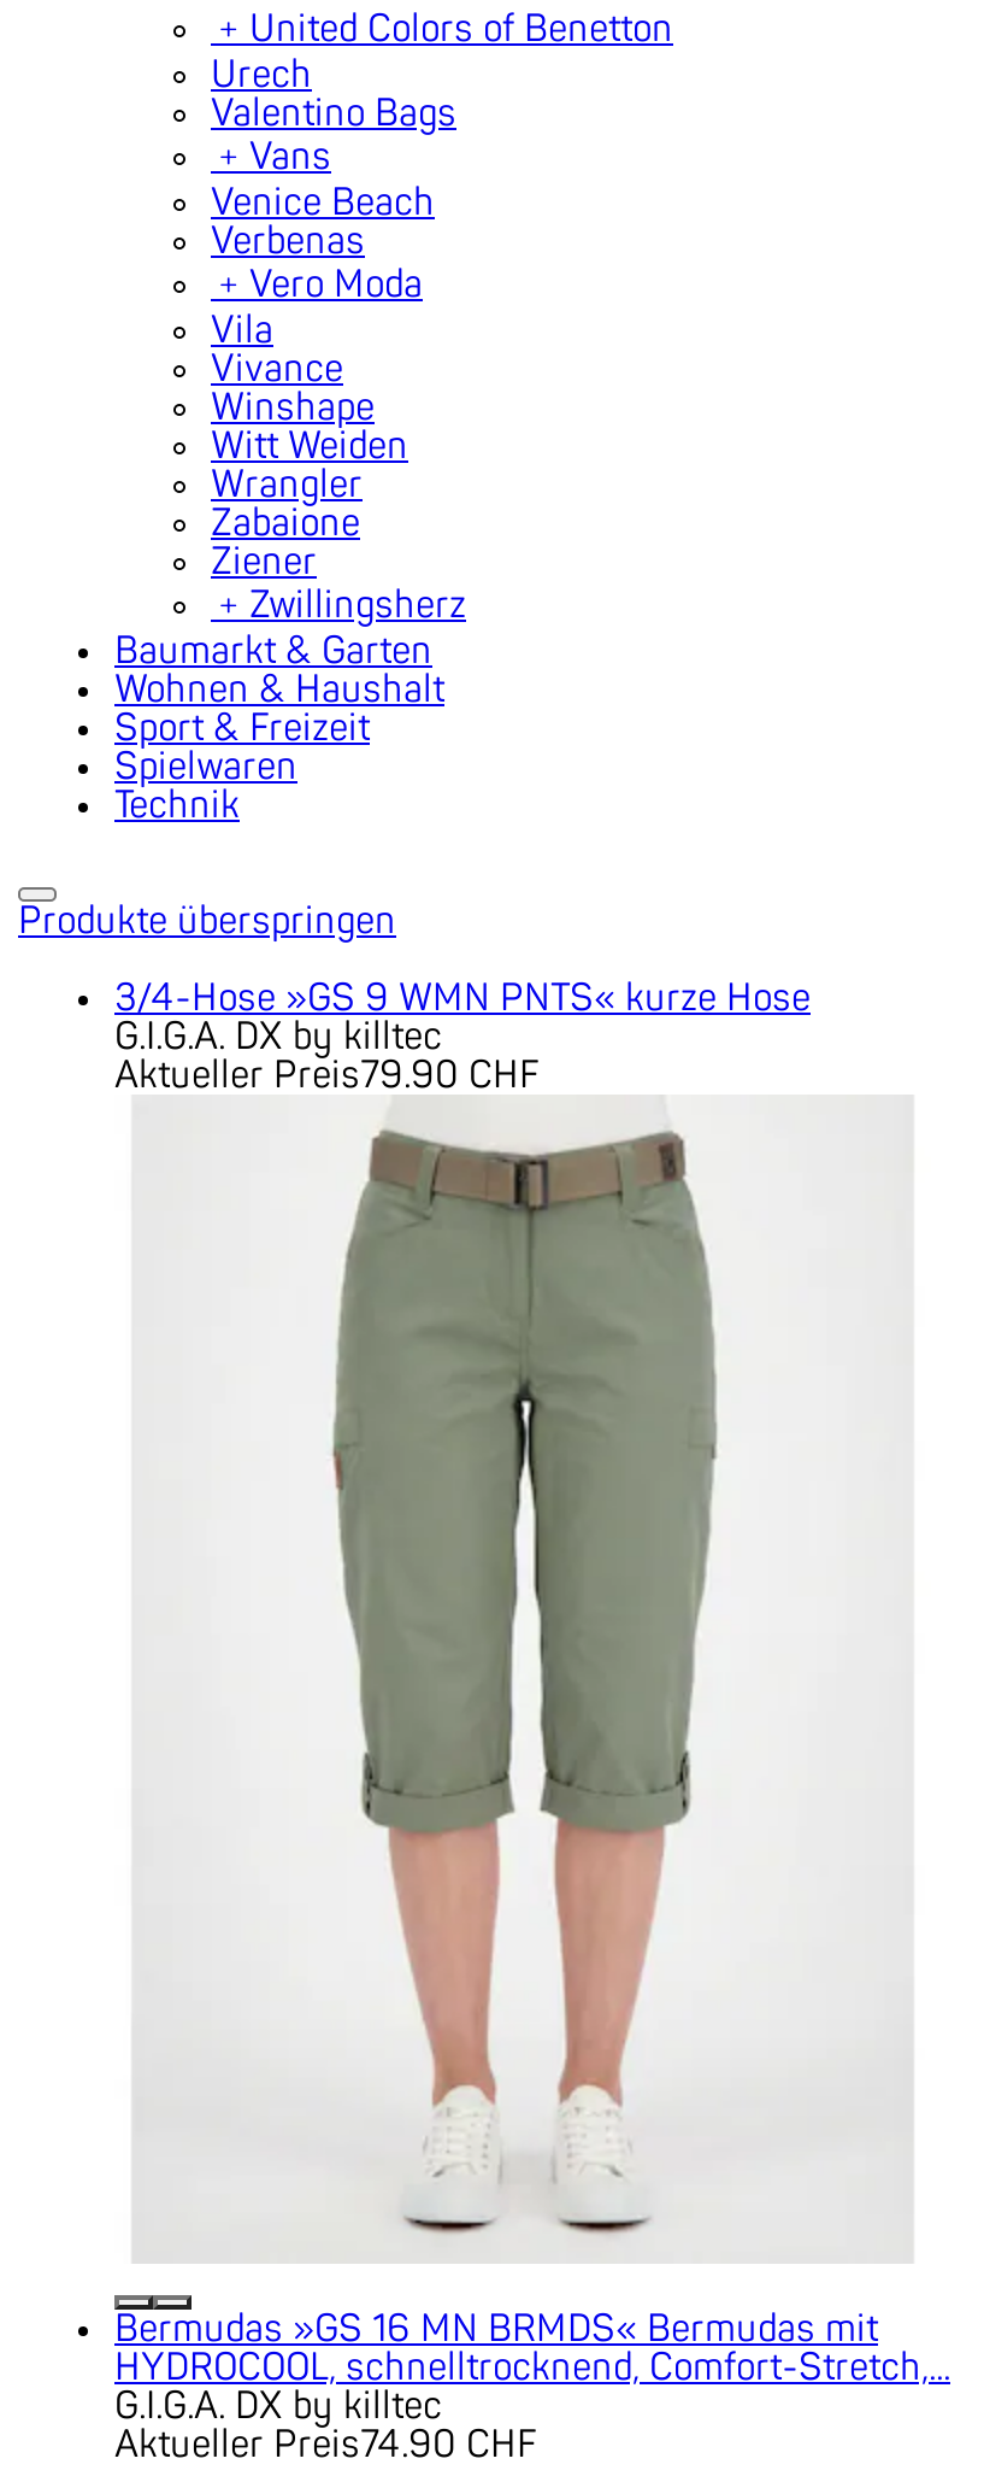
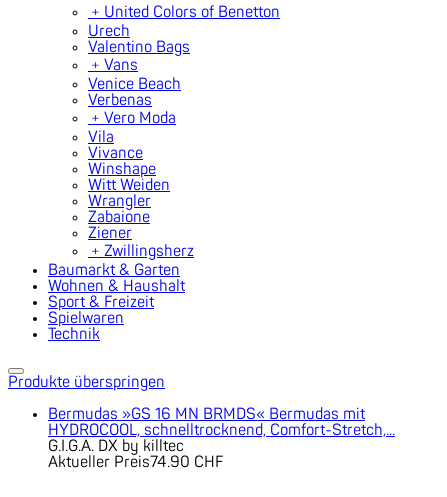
[114,978,811,1094] 3/4-Hose »GS 9 WMN PNTS« kurze Hose | G.I.G.A. DX by killtec | Aktueller Preis79.90 CHF -> none
[131,1095,914,2264] [image] -> none

